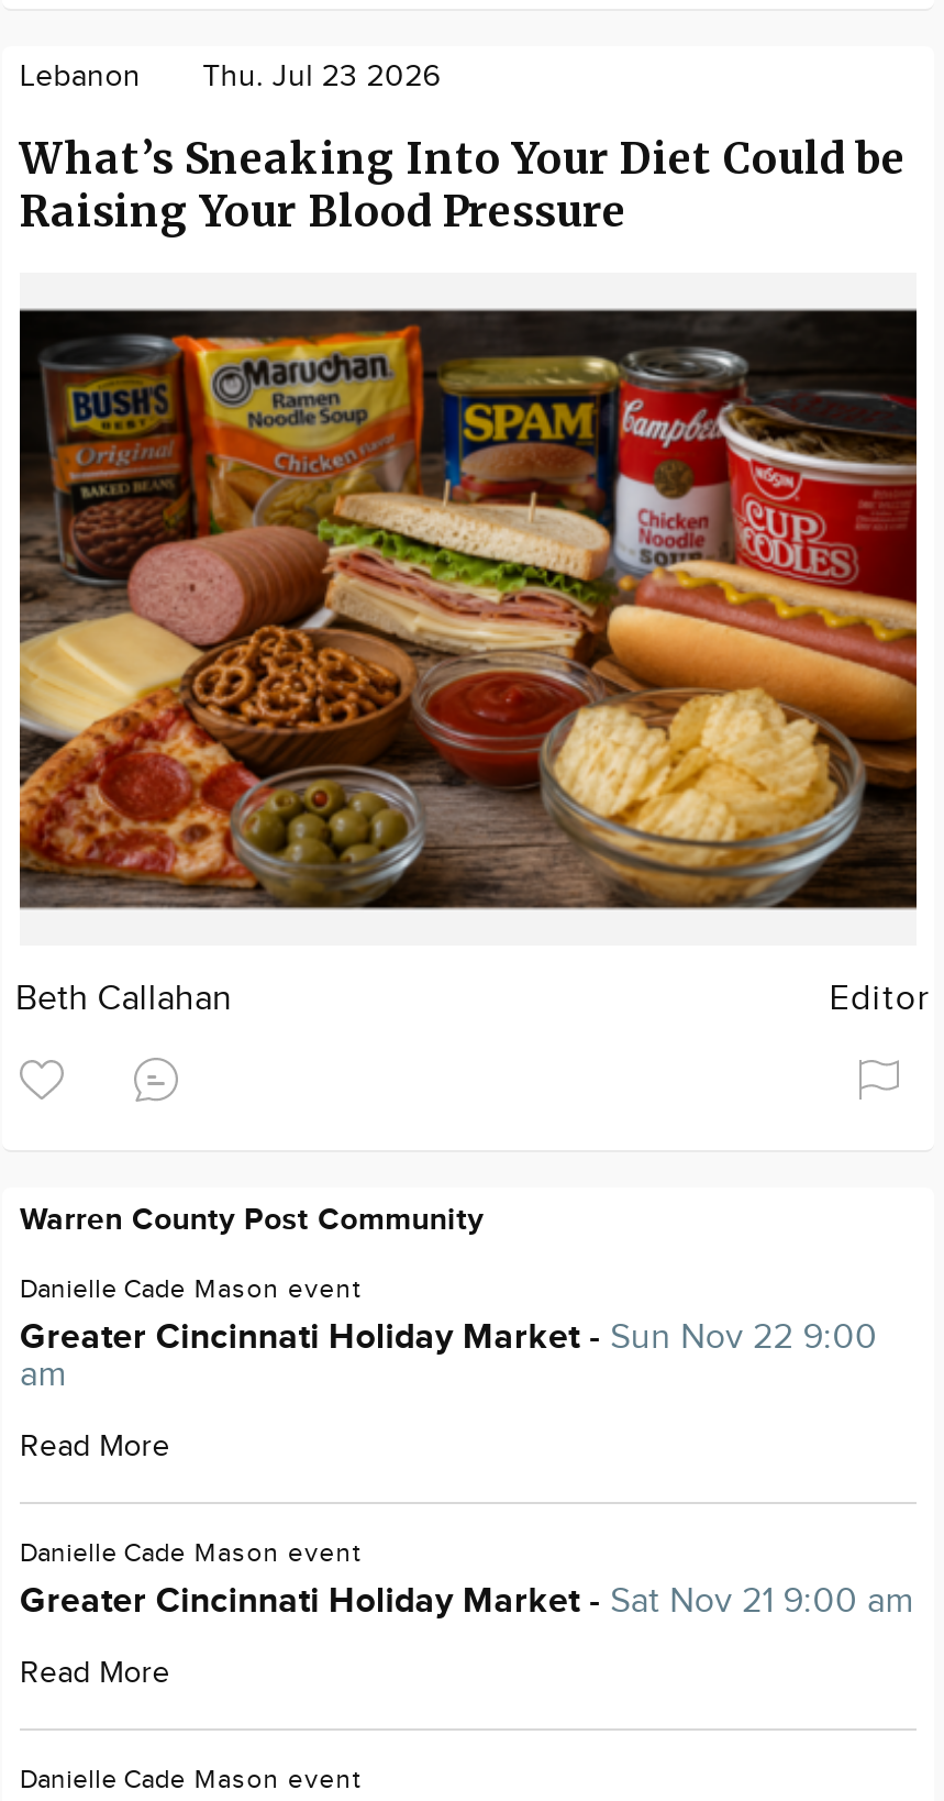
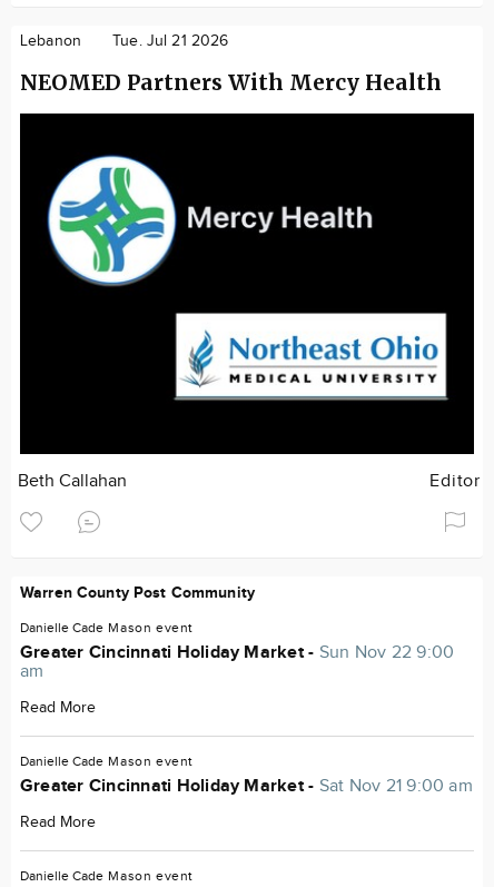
[20,58,440,94] Lebanon Thu. Jul 23 2026 -> [20,32,229,50] Lebanon Tue. Jul 21 2026
[20,131,906,237] What’s Sneaking Into Your Diet Could be | Raising Your Blood Pressure -> [20,69,442,95] NEOMED Partners With Mercy Health
[18,273,919,913] [image] -> [19,112,475,455] [image]

